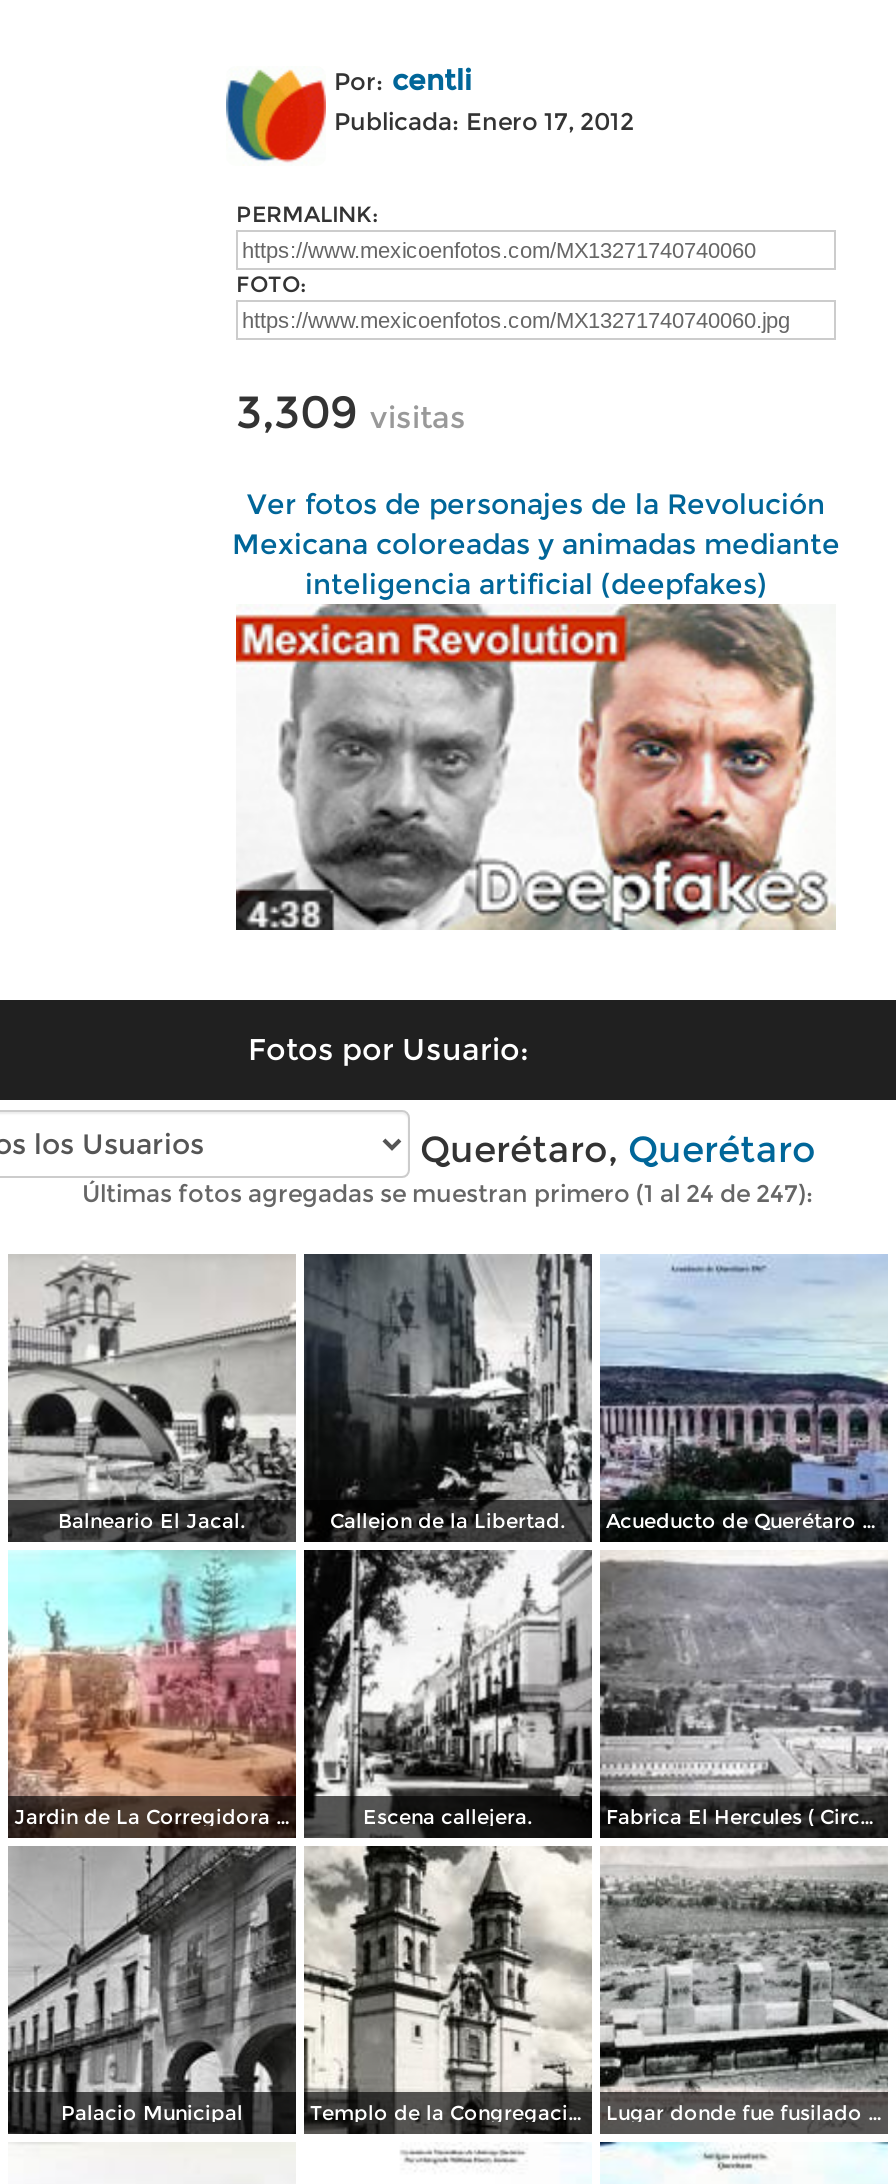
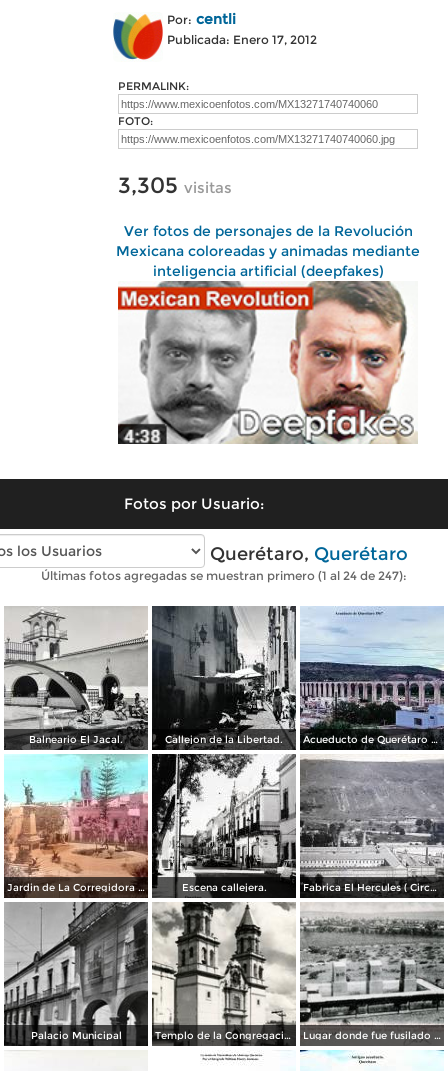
[236,384,466,440] 3,309 visitas -> [118,171,232,199] 3,305 visitas

